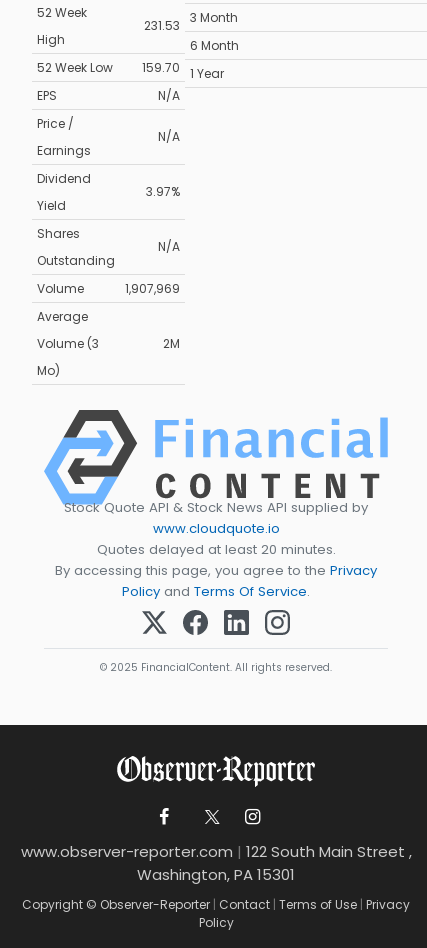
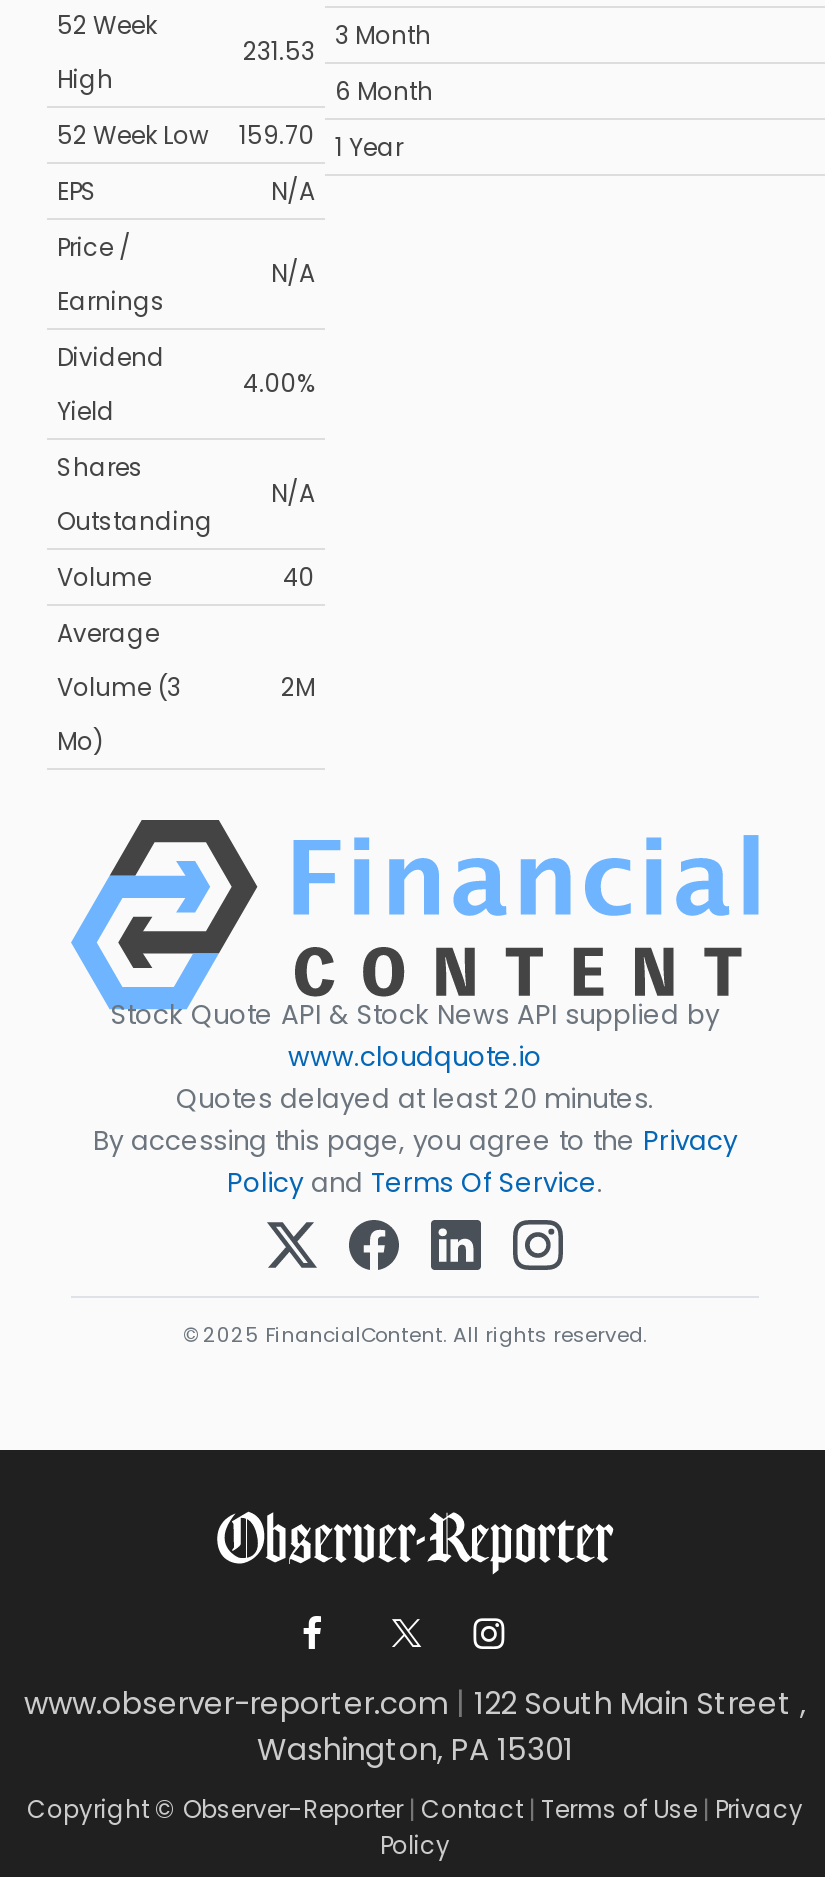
[146,183,180,200] 3.97% -> [243,367,315,401] 4.00%
[125,280,180,297] 1,907,969 -> [283,561,315,595] 40

